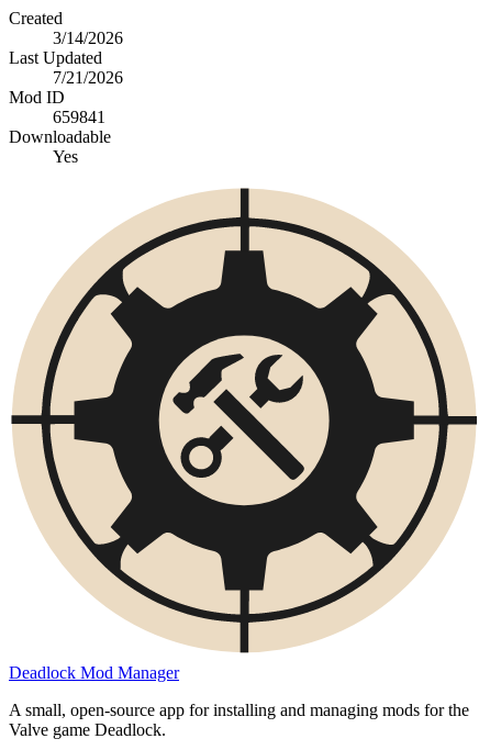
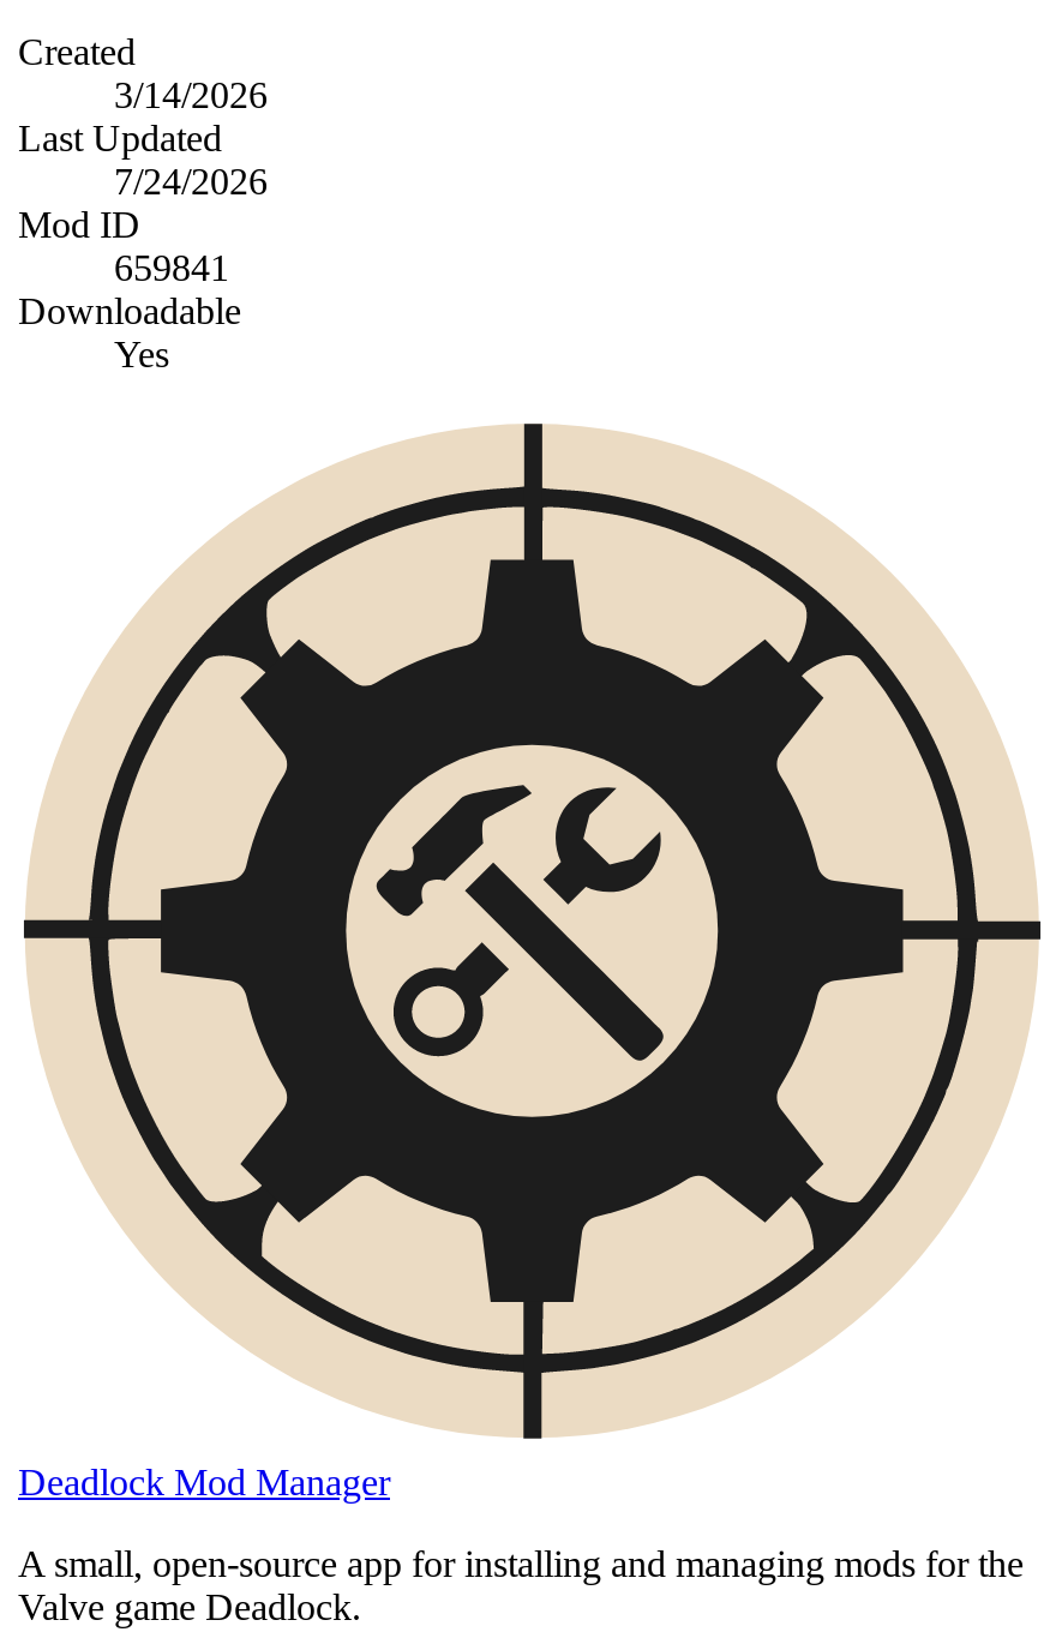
[53,68,123,87] 7/21/2026 -> [114,162,268,202] 7/24/2026

